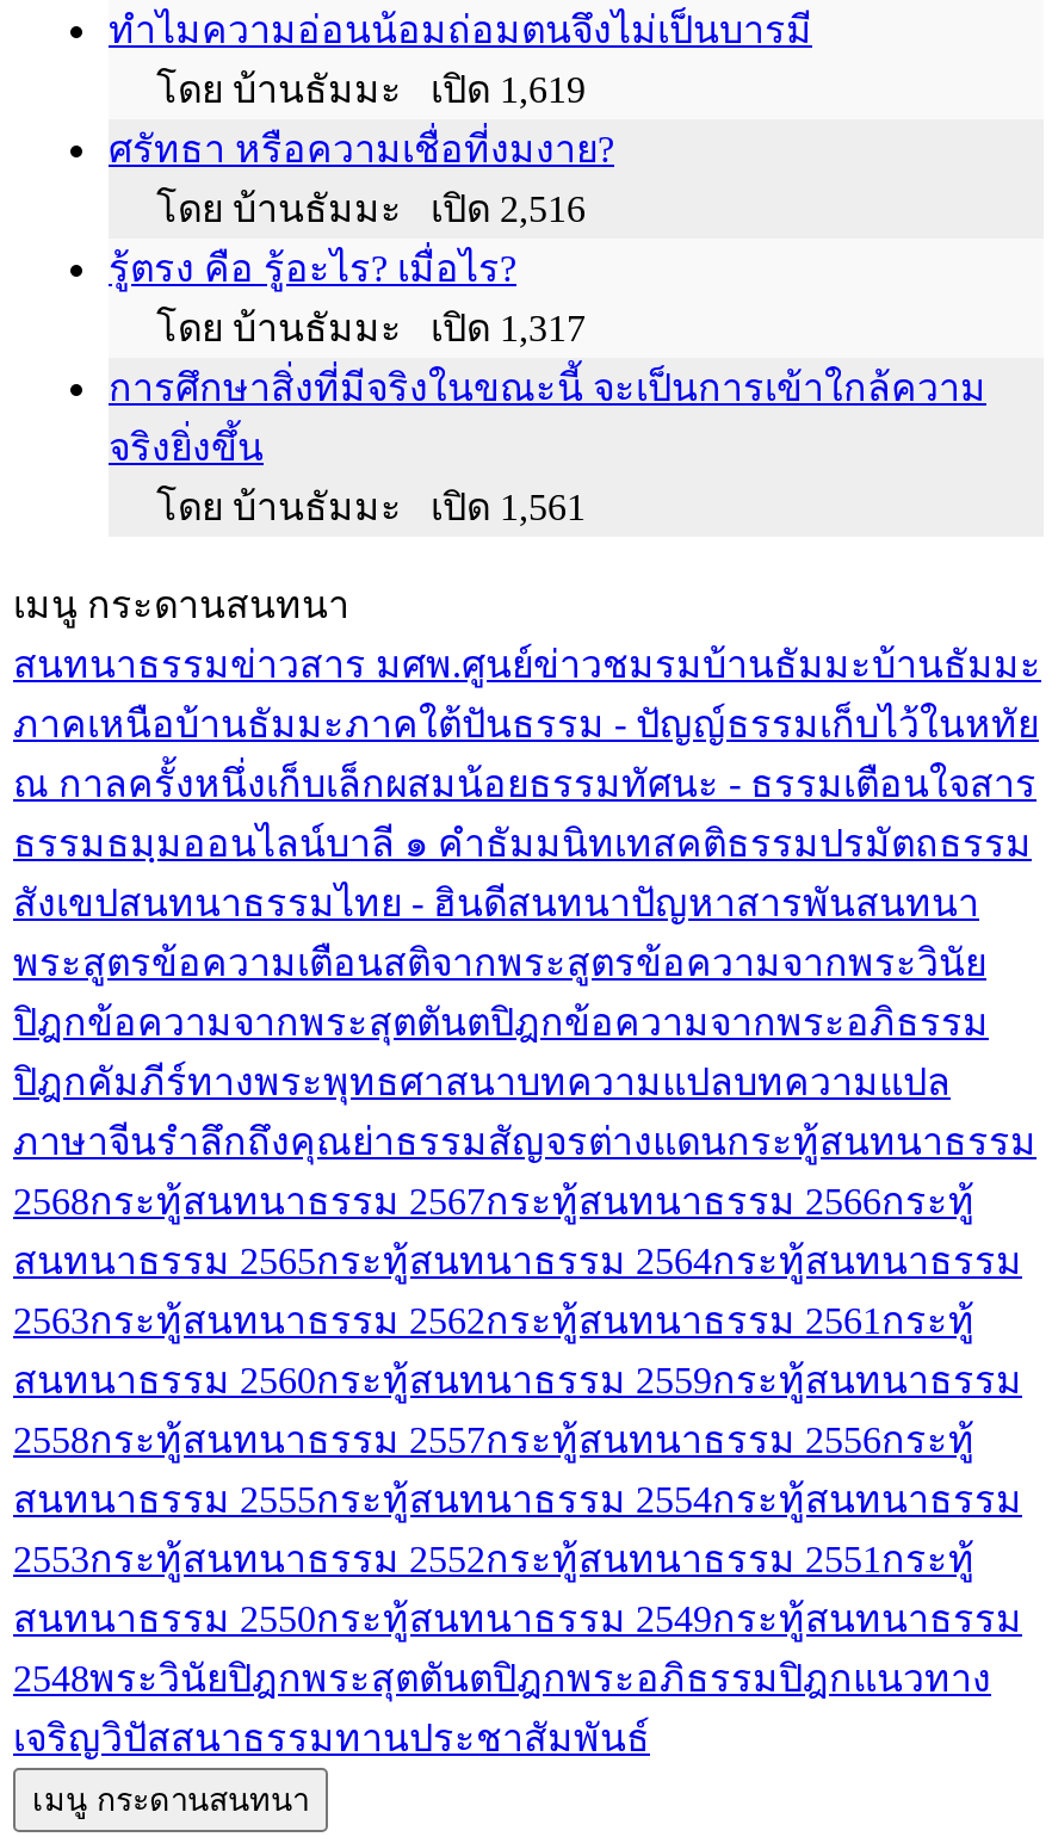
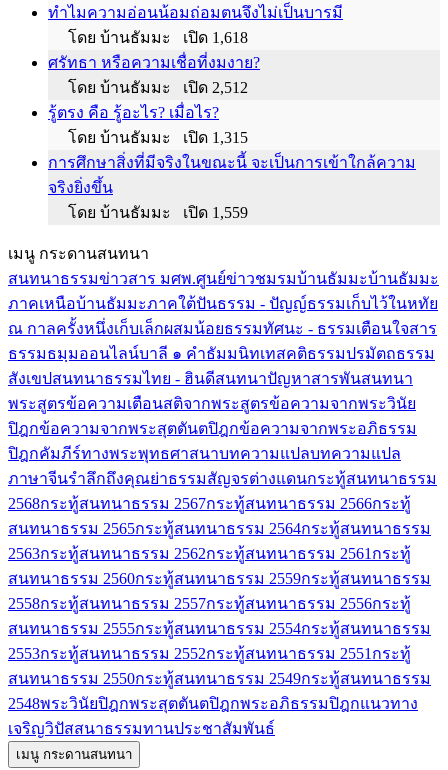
[109,70,586,110] โดย บ้านธัมมะ เปิด 1,619 -> [48,29,248,46] โดย บ้านธัมมะ เปิด 1,618
[109,189,586,230] โดย บ้านธัมมะ เปิด 2,516 -> [48,79,248,96] โดย บ้านธัมมะ เปิด 2,512
[109,308,586,349] โดย บ้านธัมมะ เปิด 1,317 -> [48,129,248,146] โดย บ้านธัมมะ เปิด 1,315
[109,487,586,528] โดย บ้านธัมมะ เปิด 1,561 -> [48,204,248,221] โดย บ้านธัมมะ เปิด 1,559

